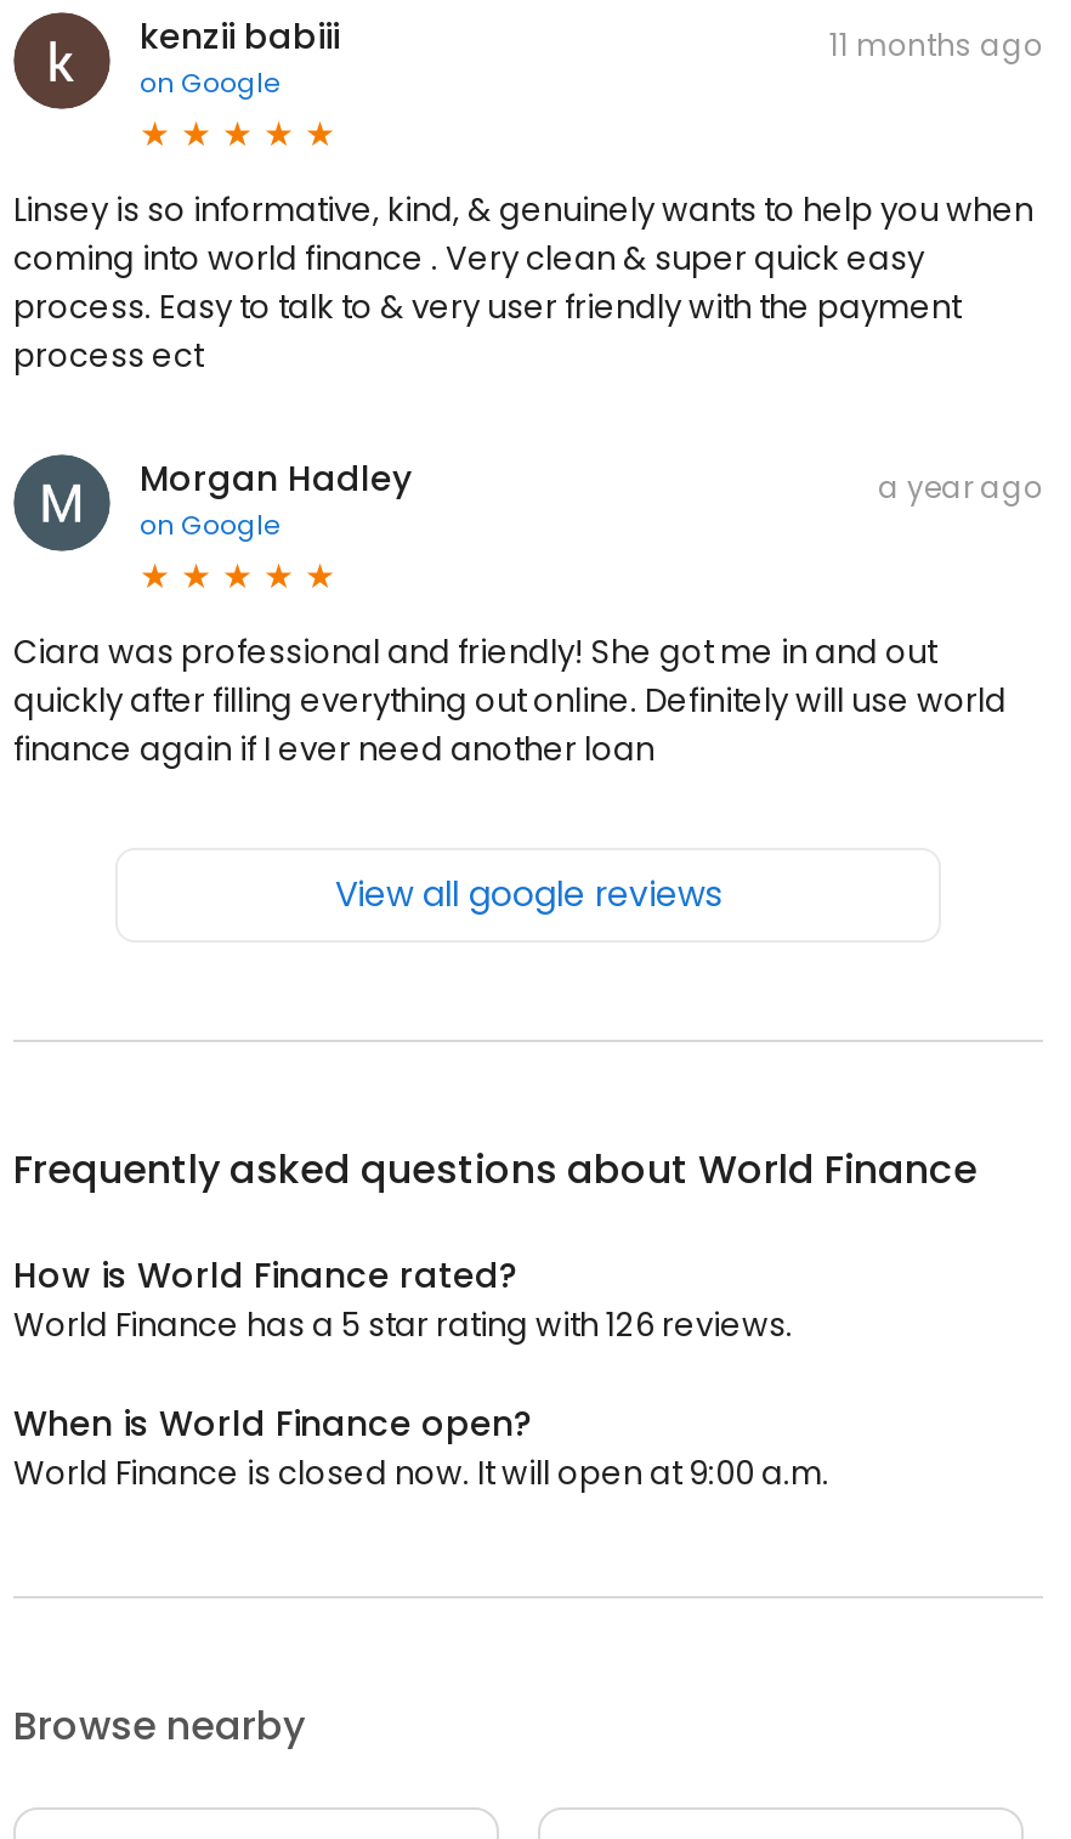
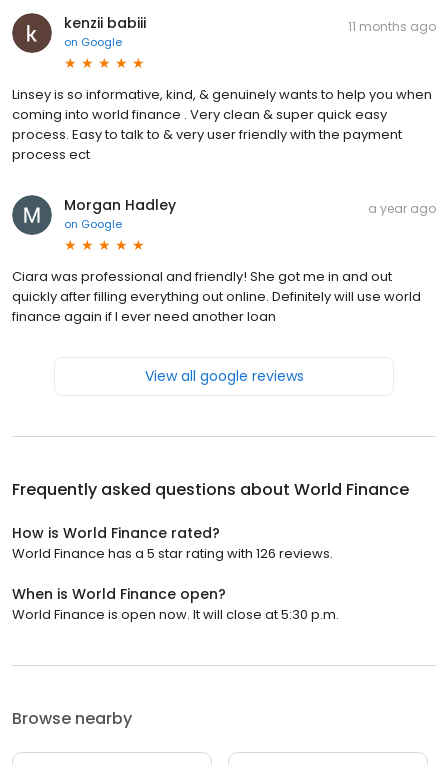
[13,1450,829,1496] World Finance is closed now. It will open at 9:00 a.m. -> [12,605,339,624] World Finance is open now. It will close at 5:30 p.m.

